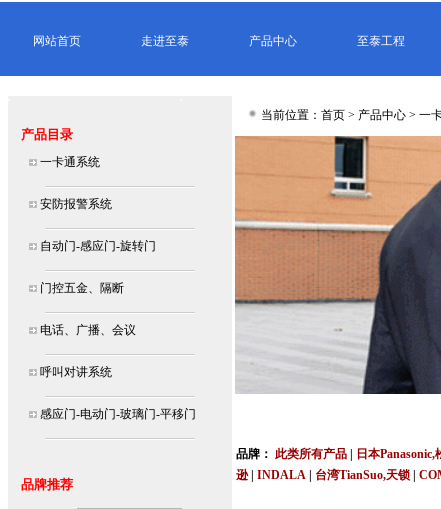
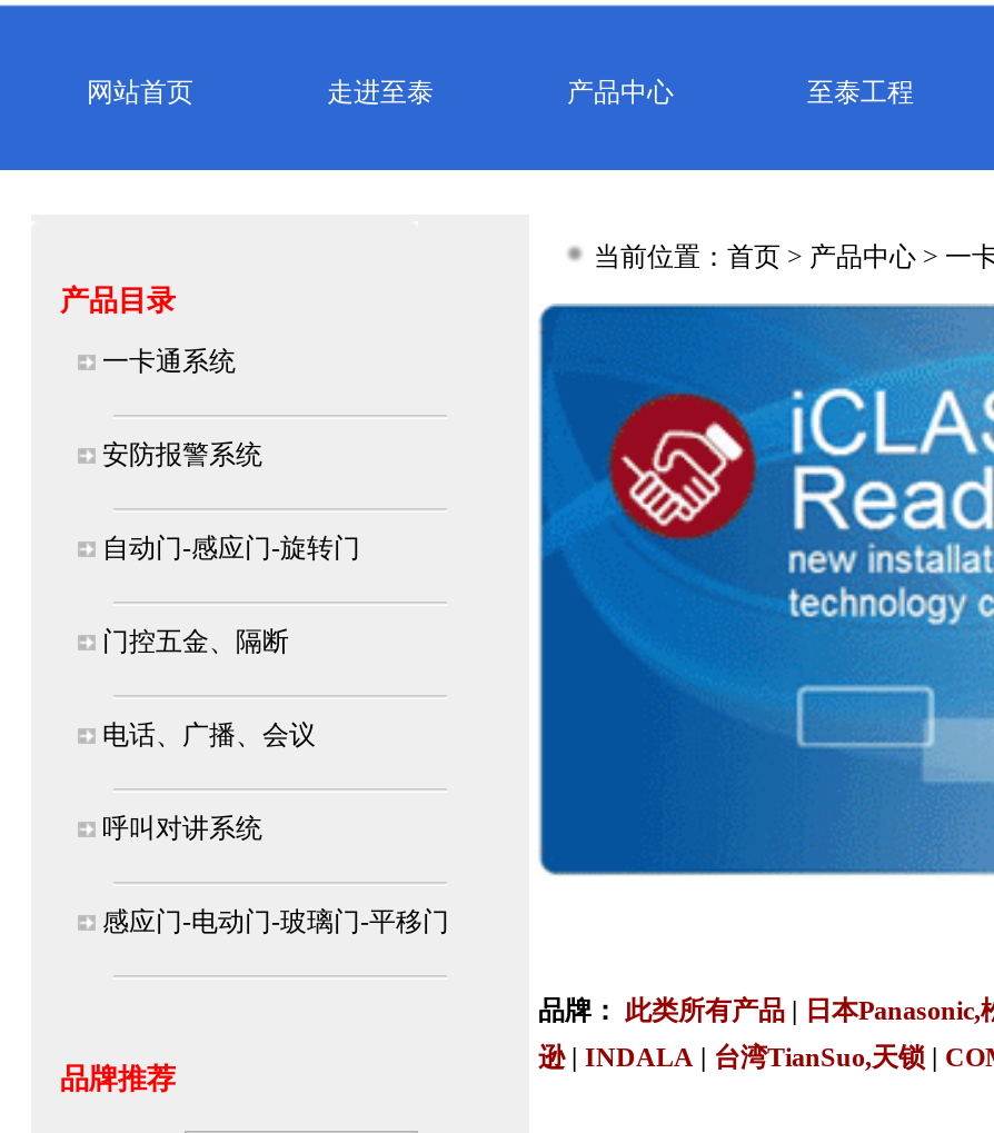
[234,135,438,395] [image] -> [536,304,987,877] [image]

